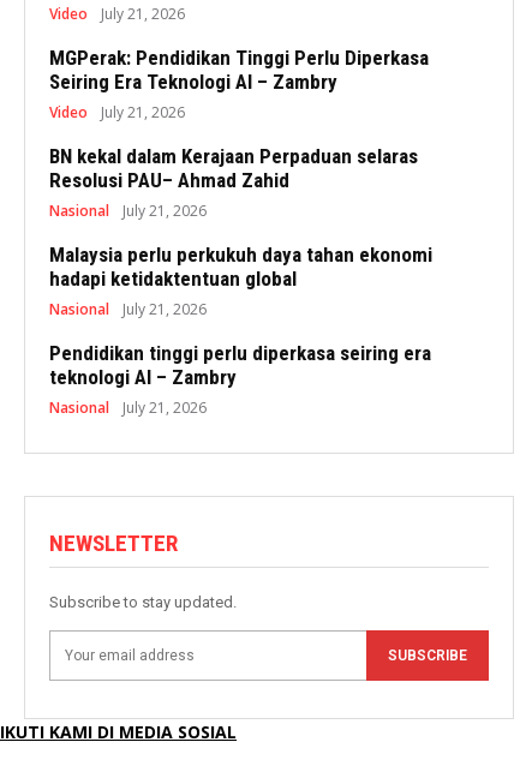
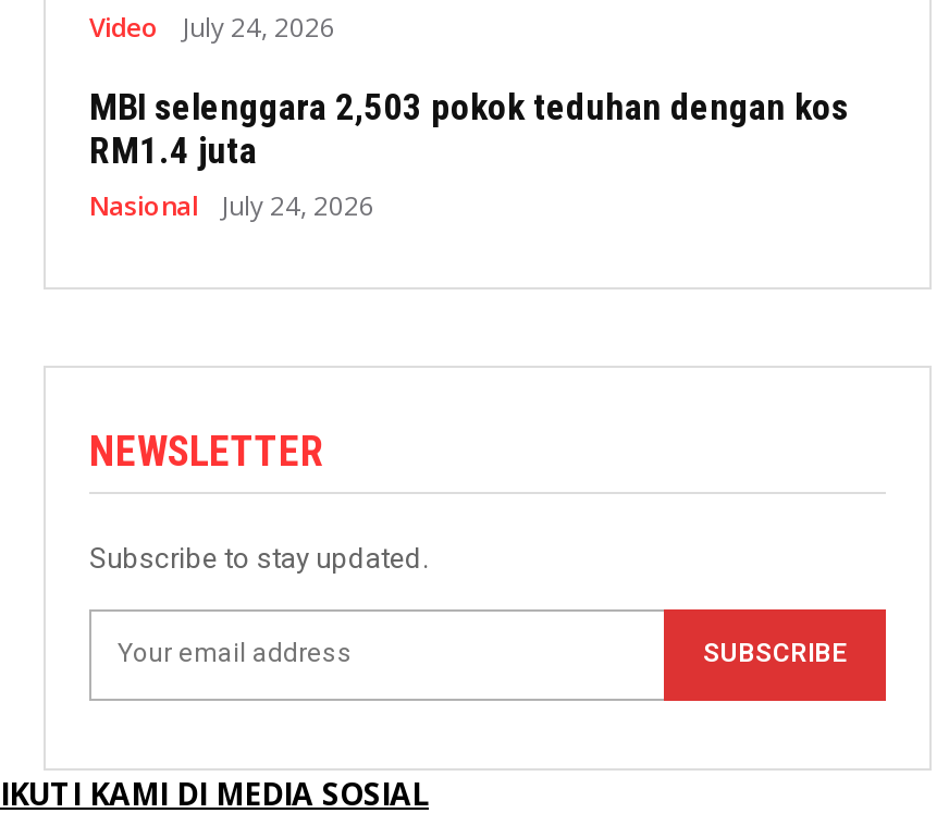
[49,4,429,193] July 21, 2026 | MGPerak: Pendidikan Tinggi Perlu Diperkasa | Seiring Era Teknologi AI – Zambry | Video | July 21, 2026 | BN kekal dalam Kerajaan Perpaduan selaras | Resolusi PAU– Ahmad Zahid -> [89,8,849,171] July 24, 2026 | MBI selenggara 2,503 pokok teduhan dengan kos | RM1.4 juta
[49,201,432,418] July 21, 2026 | Malaysia perlu perkukuh daya tahan ekonomi | hadapi ketidaktentuan global | Nasional | July 21, 2026 | Pendidikan tinggi perlu diperkasa seiring era | teknologi AI – Zambry | Nasional | July 21, 2026 -> [222,186,374,223] July 24, 2026

